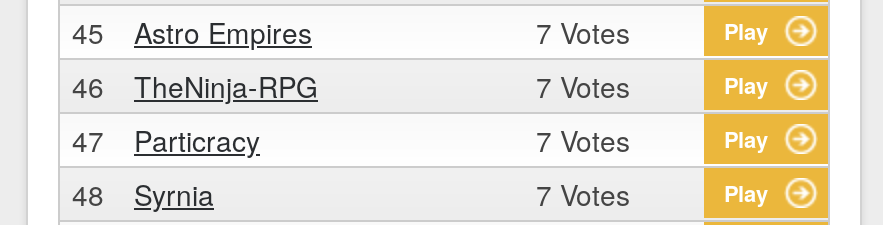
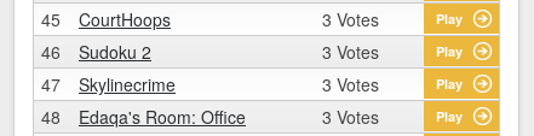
[134,12,630,52] Astro Empires | 7 Votes -> [79,7,379,31] CourtHoops | 3 Votes
[134,66,630,106] TheNinja-RPG | 7 Votes -> [79,40,379,64] Sudoku 2 | 3 Votes
[134,120,630,160] Particracy | 7 Votes -> [79,72,379,96] Skylinecrime | 3 Votes
[134,174,630,214] Syrnia | 7 Votes -> [79,105,379,129] Edaqa's Room: Office | 3 Votes

